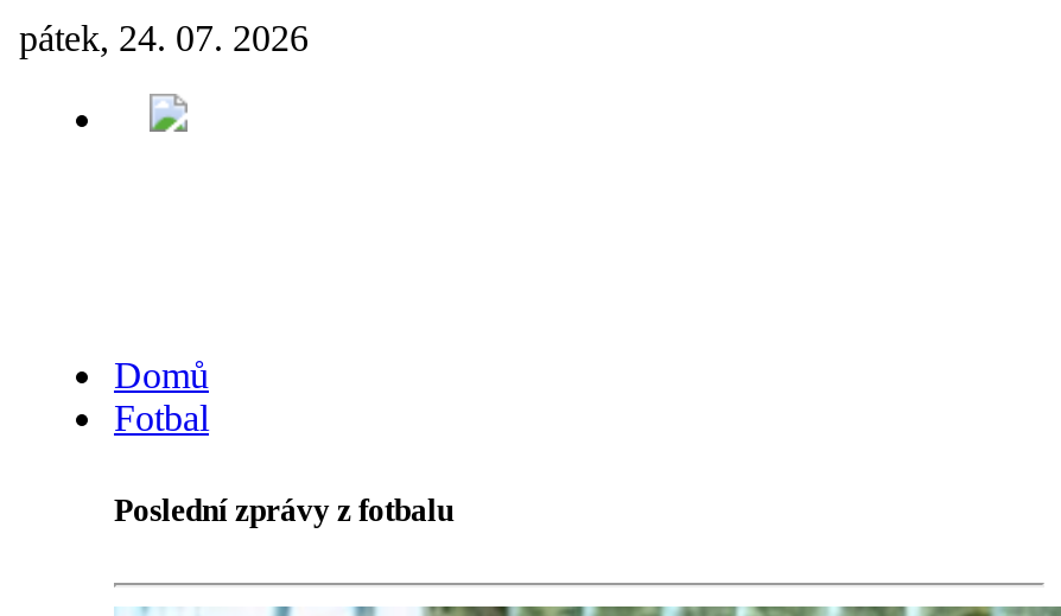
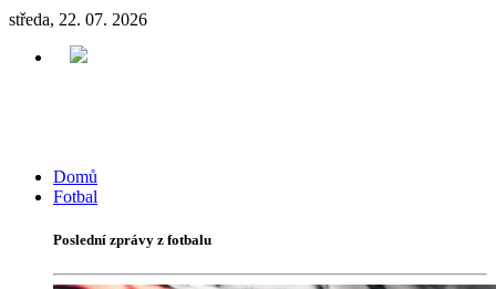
[19,18,309,58] pátek, 24. 07. 2026 -> [9,10,147,29] středa, 22. 07. 2026

